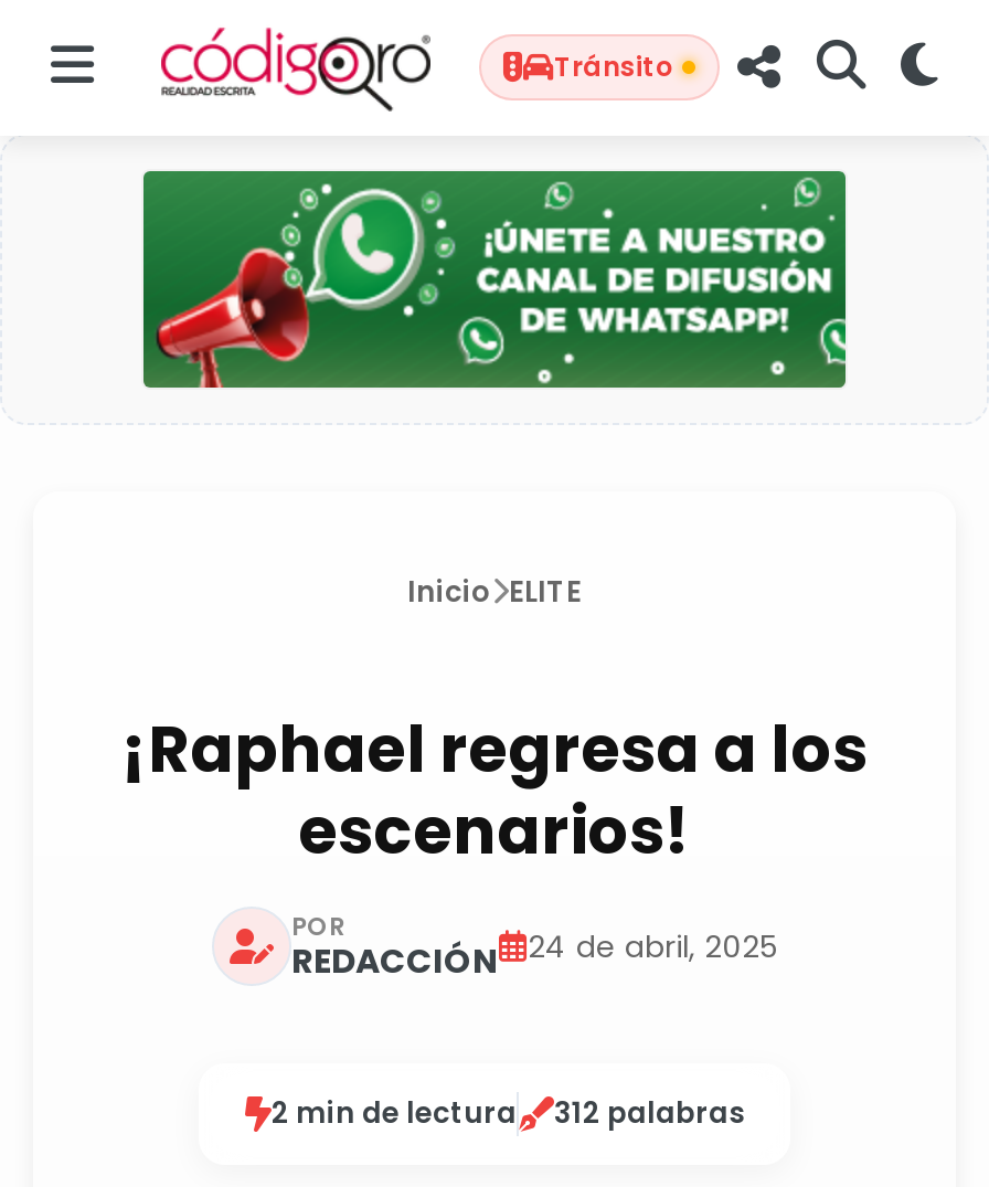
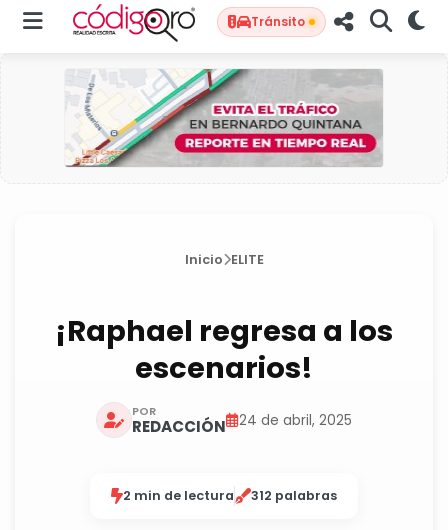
[141,169,848,390] [image] -> [65,68,383,168] [image]

